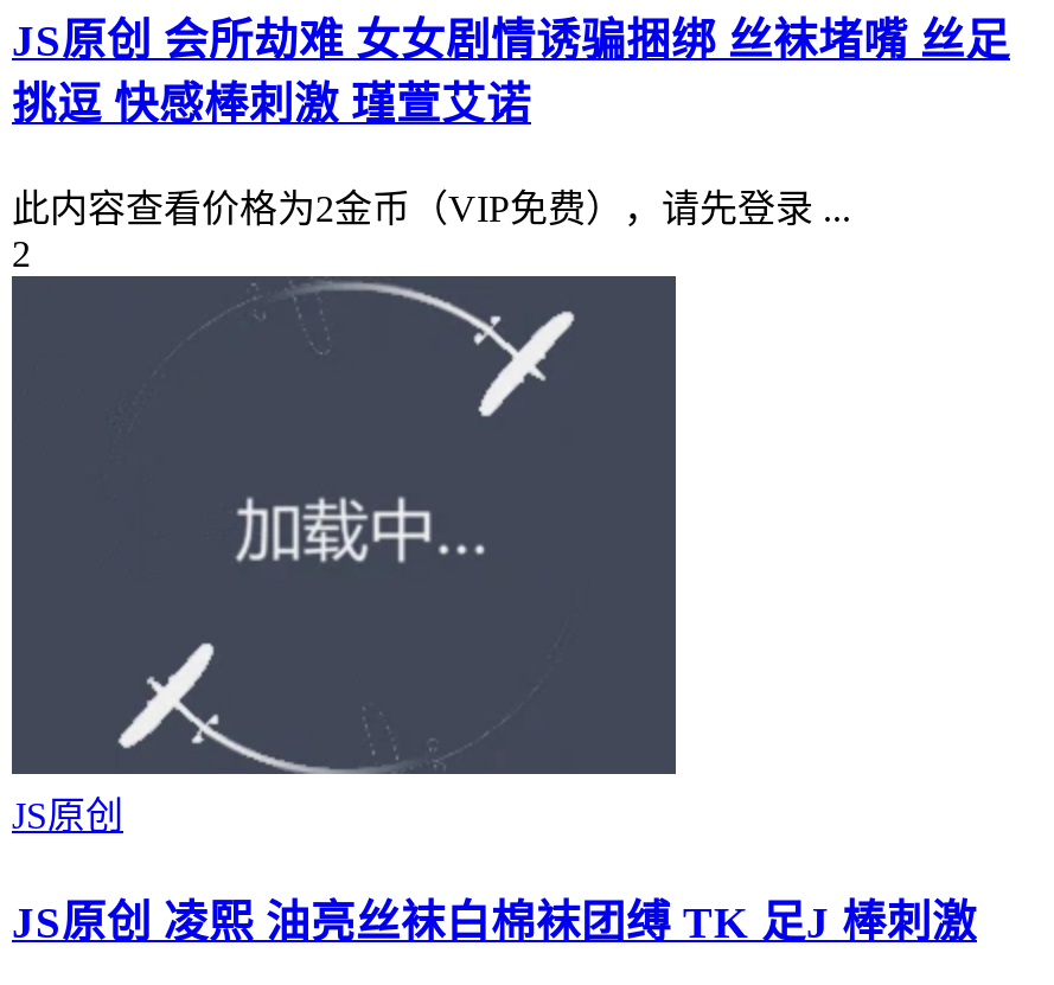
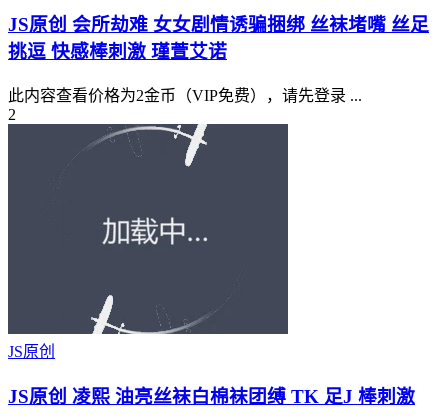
[405,274,576,418] [image] -> [101,124,245,183] [image]
[116,641,301,776] [image] -> [54,279,130,334] [image]

